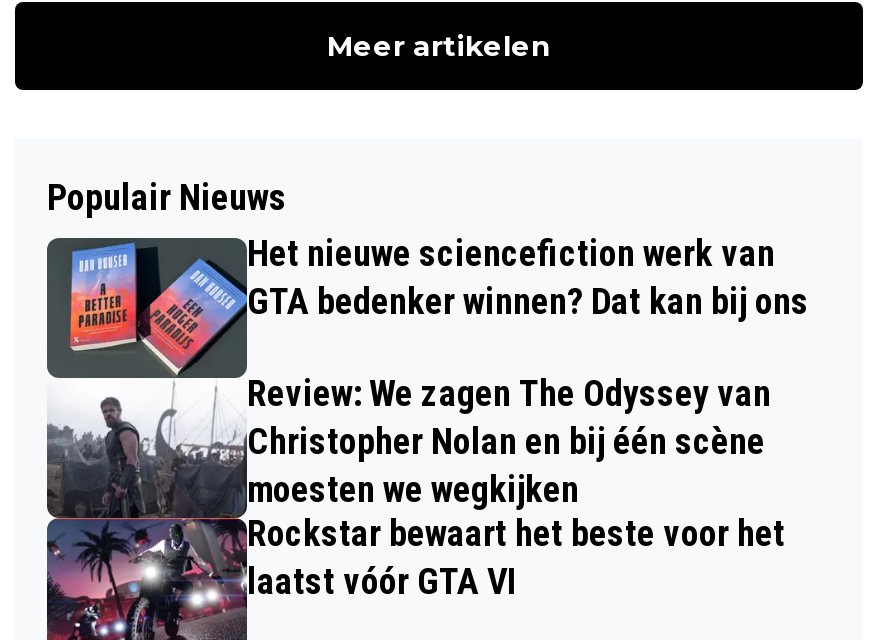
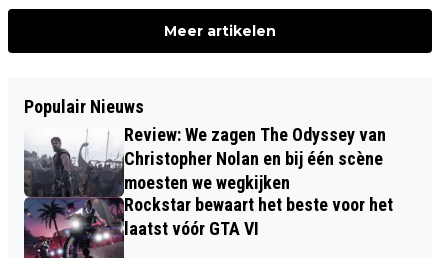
[45,232,809,380] [image] | Het nieuwe sciencefiction werk van | GTA bedenker winnen? Dat kan bij ons -> none

